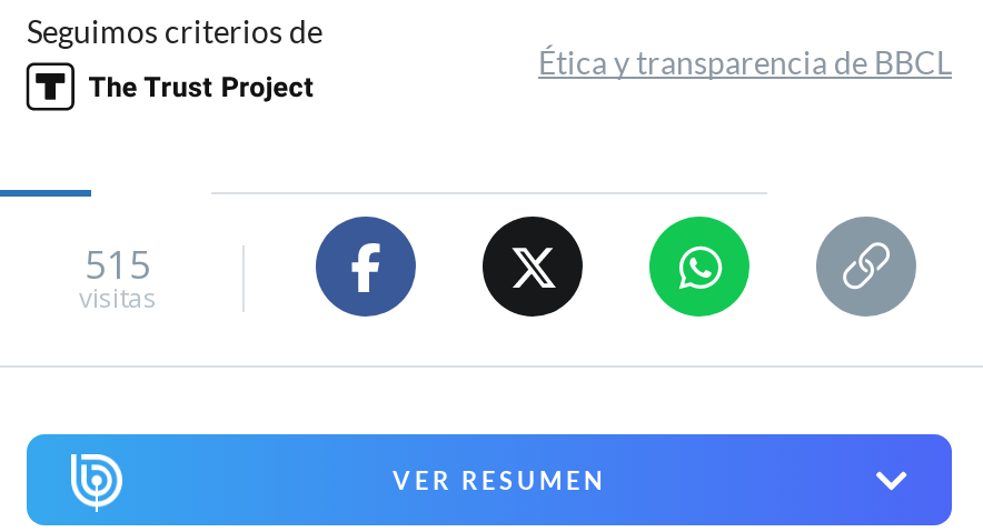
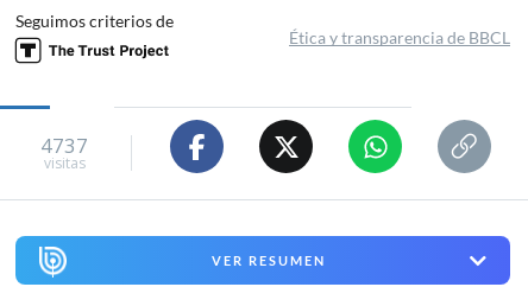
[85,239,151,290] 515 -> [40,132,88,159] 4737

